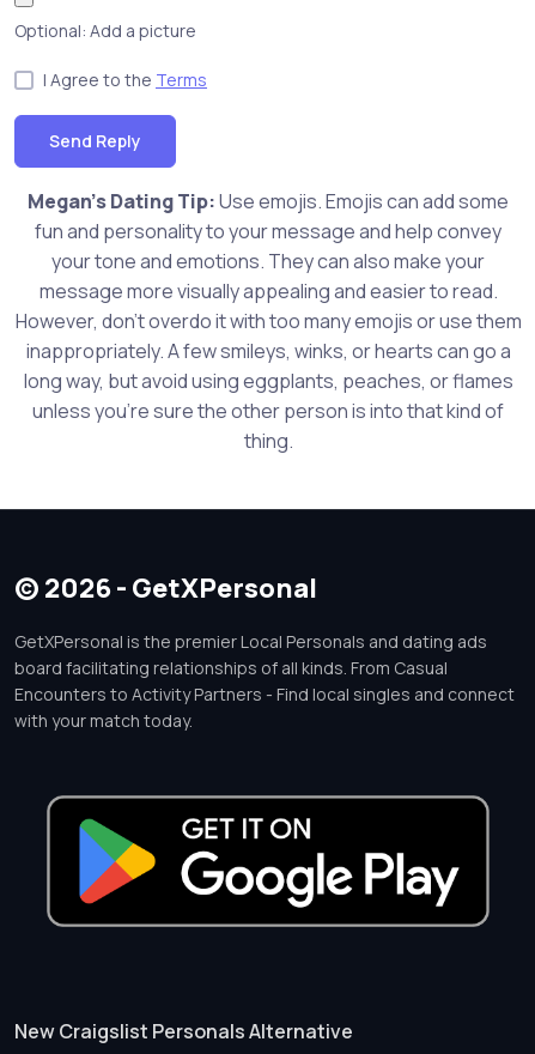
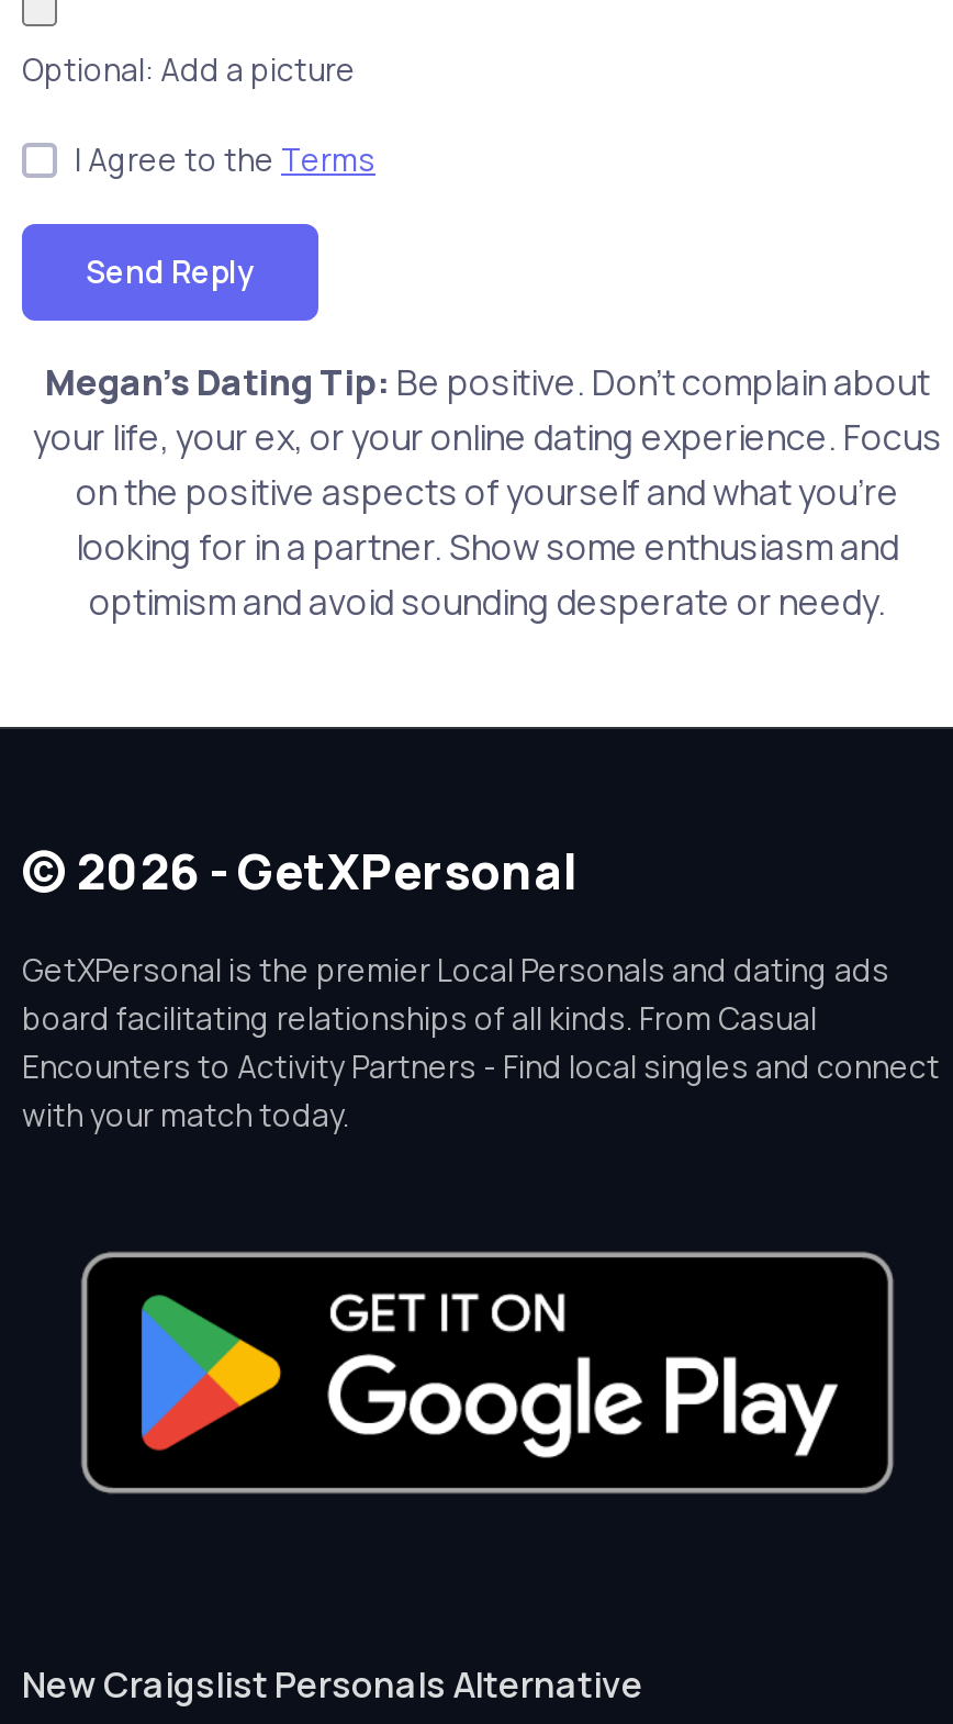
[15,188,521,453] Megan's Dating Tip: Use emojis. Emojis can add some | fun and personality to your message and help convey | your tone and emotions. They can also make your | message more visually appealing and easier to read. | However, don't overdo it with too many emojis or use them | inappropriately. A few smileys, winks, or hearts can go a | long way, but avoid using eggplants, peaches, or flames | unless you're sure the other person is into that kind of | thing. -> [33,357,942,625] Megan's Dating Tip: Be positive. Don't complain about | your life, your ex, or your online dating experience. Focus | on the positive aspects of yourself and what you're | looking for in a partner. Show some enthusiasm and | optimism and avoid sounding desperate or needy.

